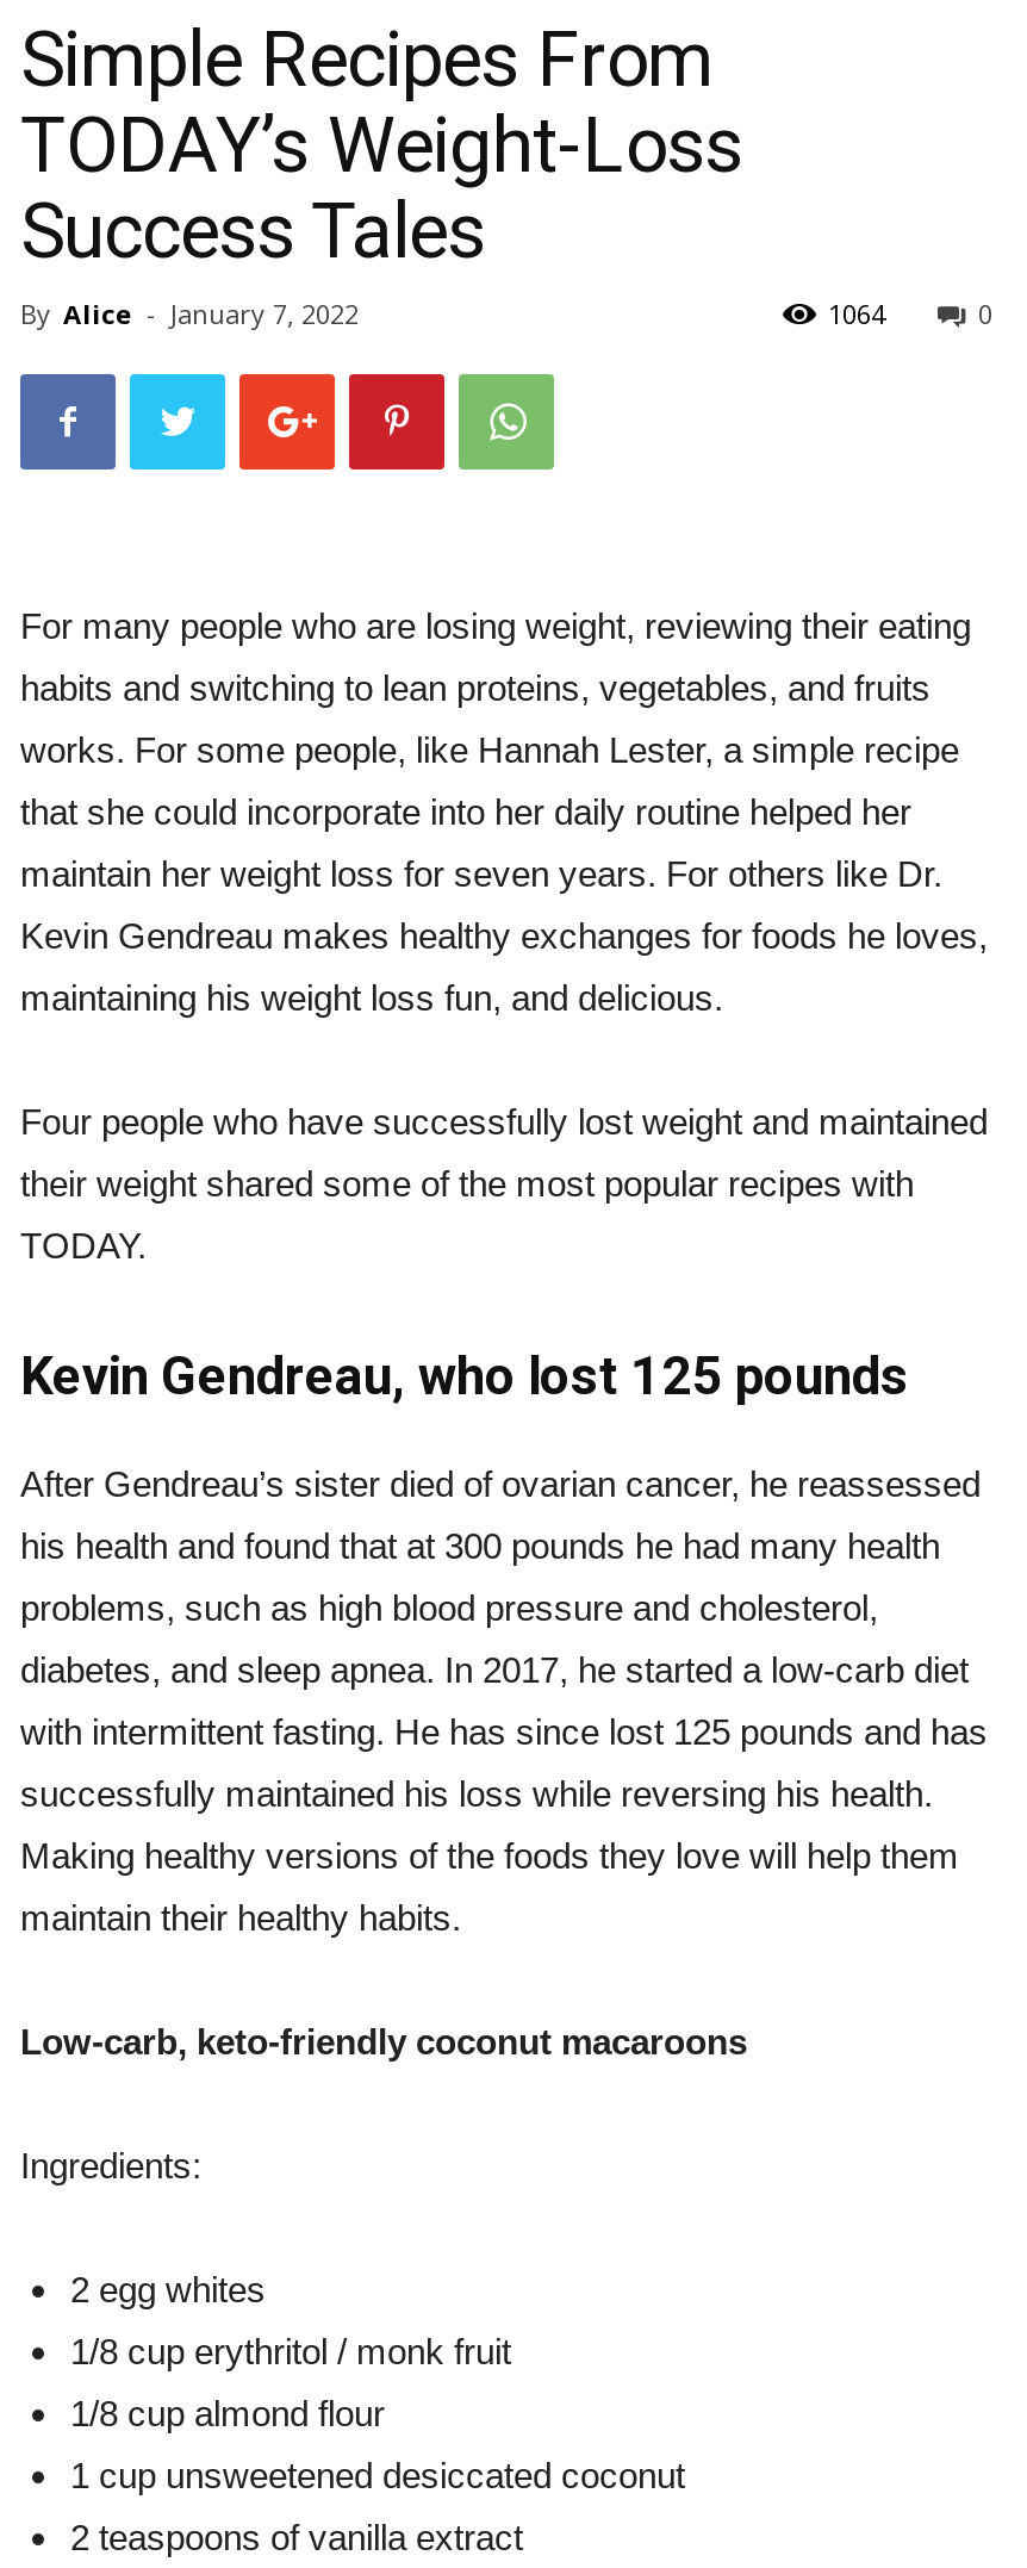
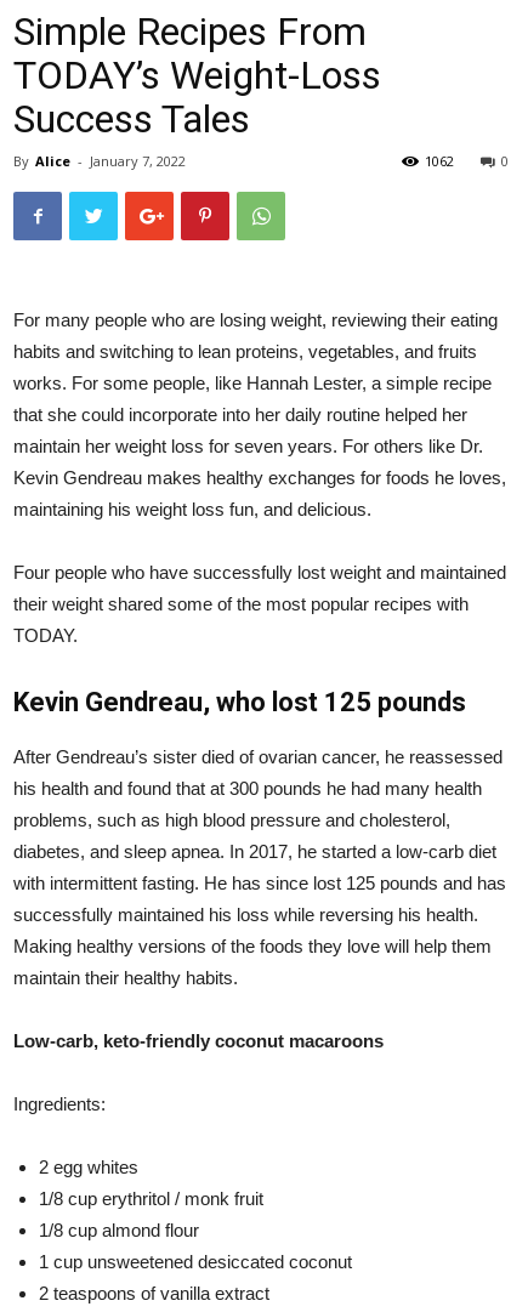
[828,296,885,331] 1064 -> [425,152,454,170] 1062

